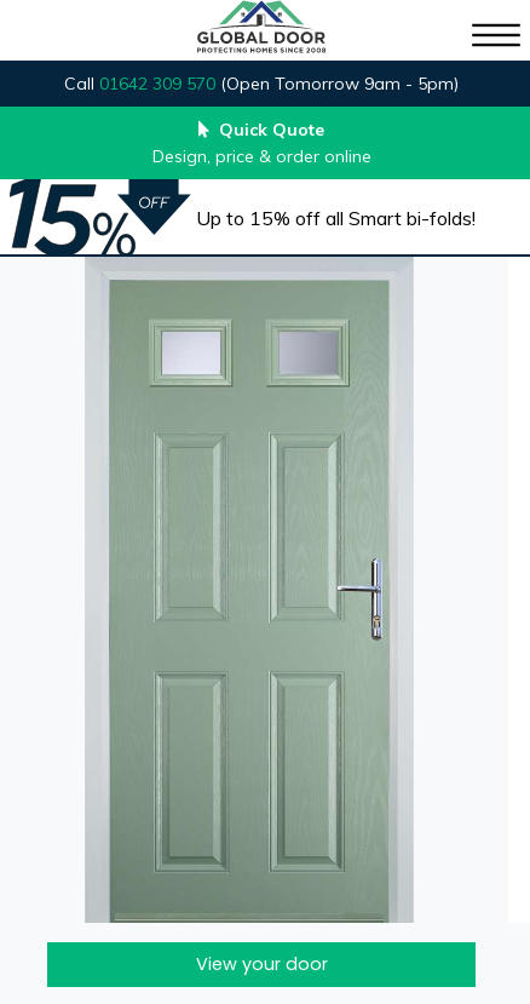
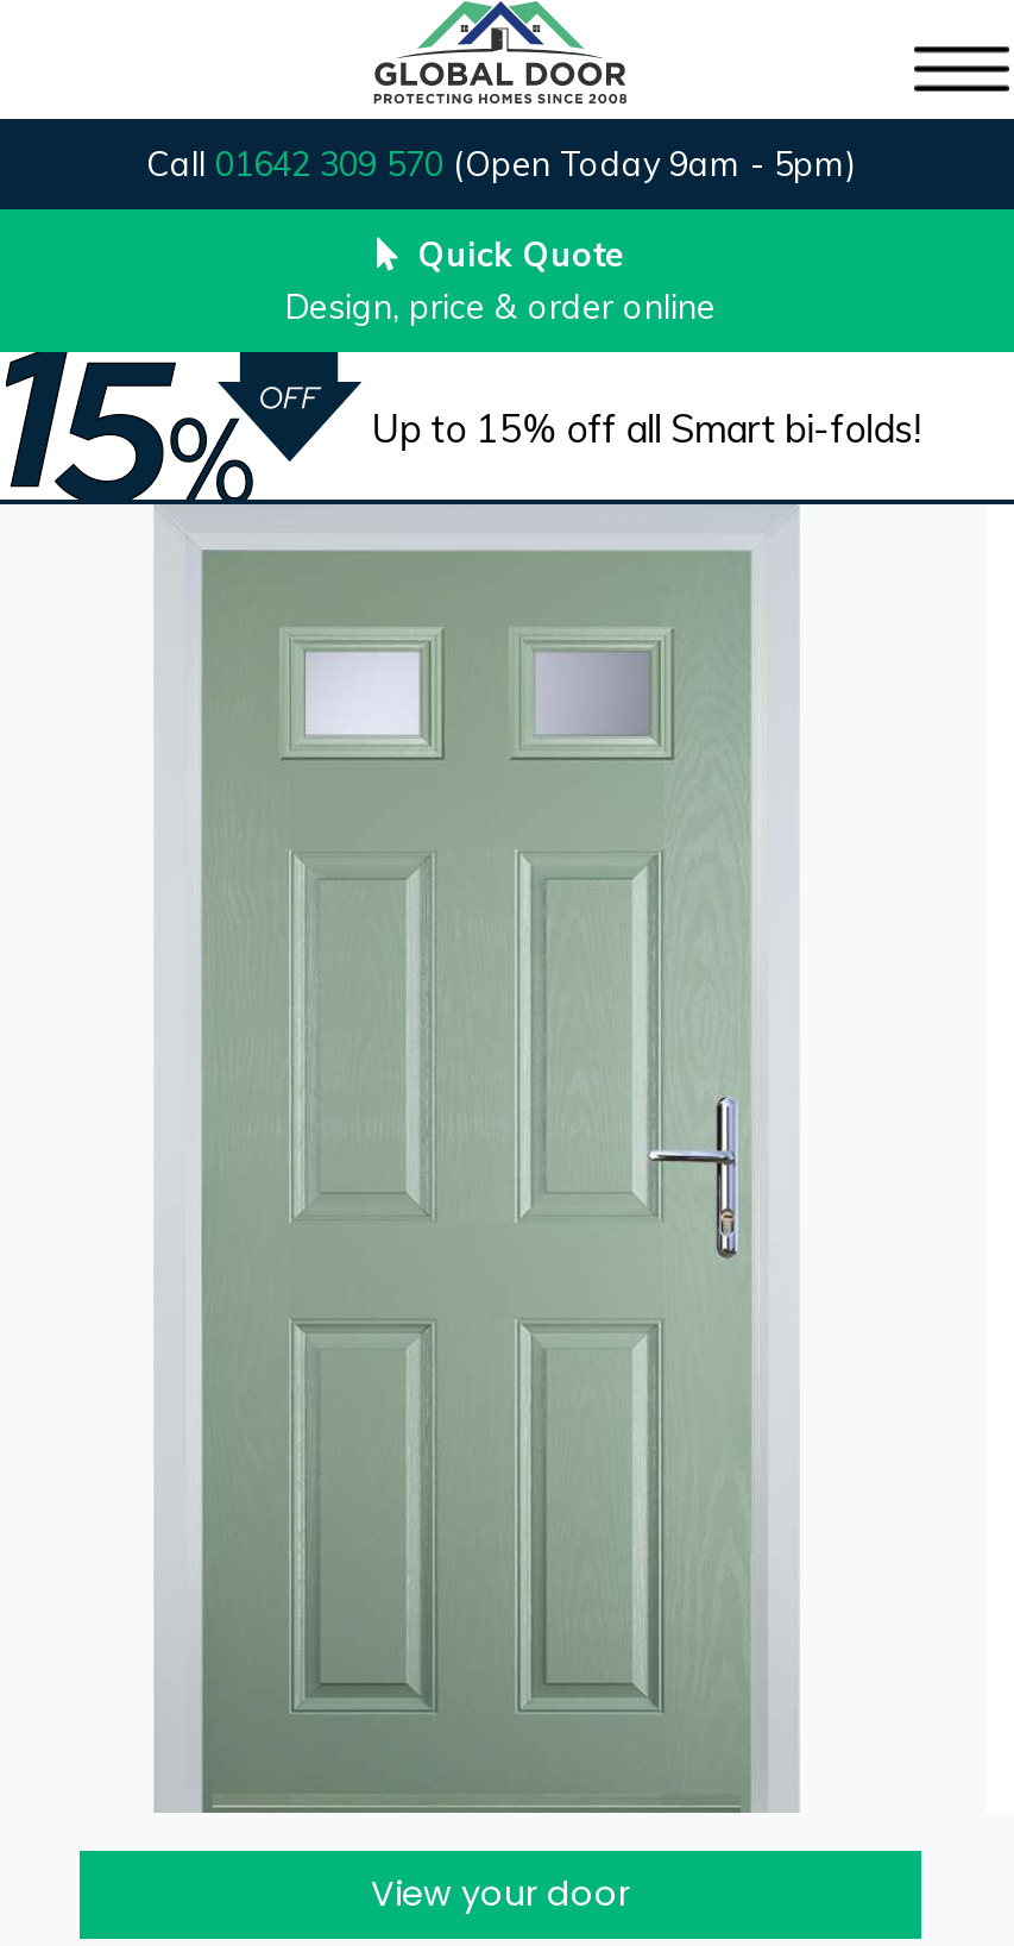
[64,73,459,94] Call 01642 309 570 (Open Tomorrow 9am - 5pm) -> [146,143,855,186] Call 01642 309 570 (Open Today 9am - 5pm)

